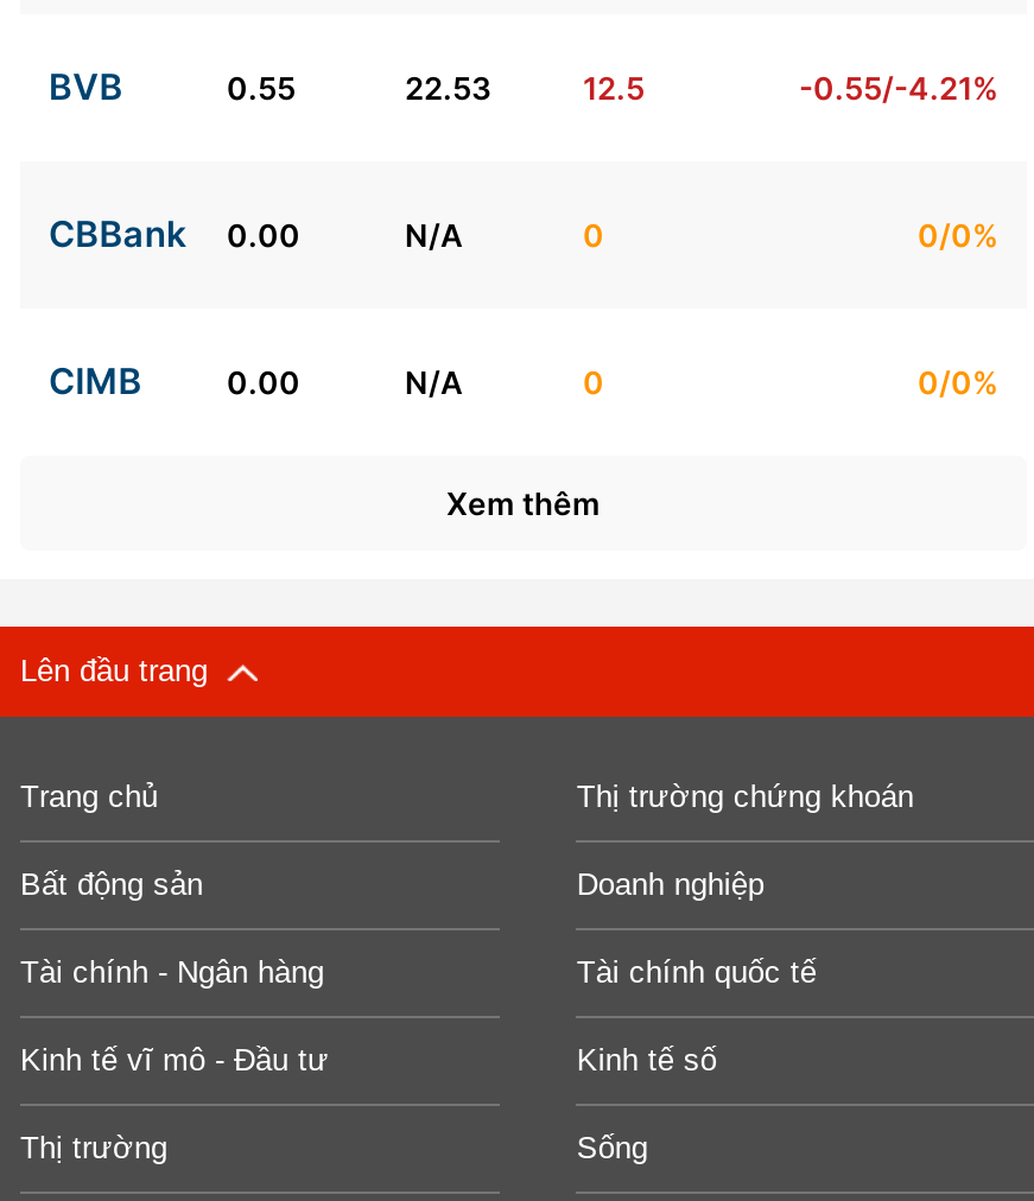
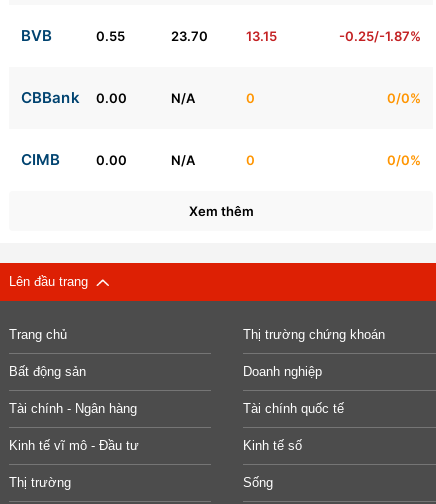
[405,69,490,107] 22.53 -> [171,28,208,44] 23.70
[583,69,645,107] 12.5 -> [246,28,277,44] 13.15
[799,69,998,107] -0.55/-4.21% -> [339,28,421,44] -0.25/-1.87%

